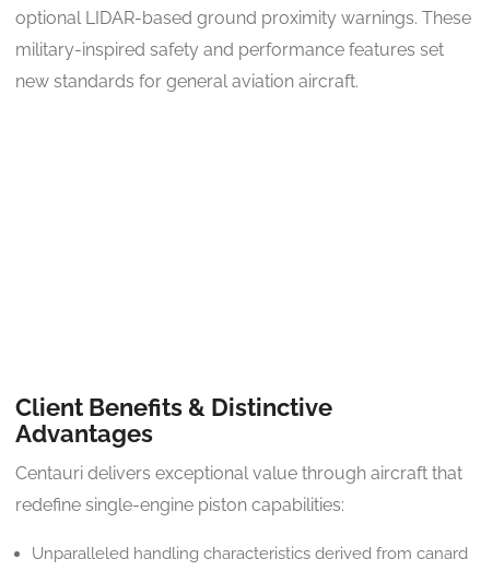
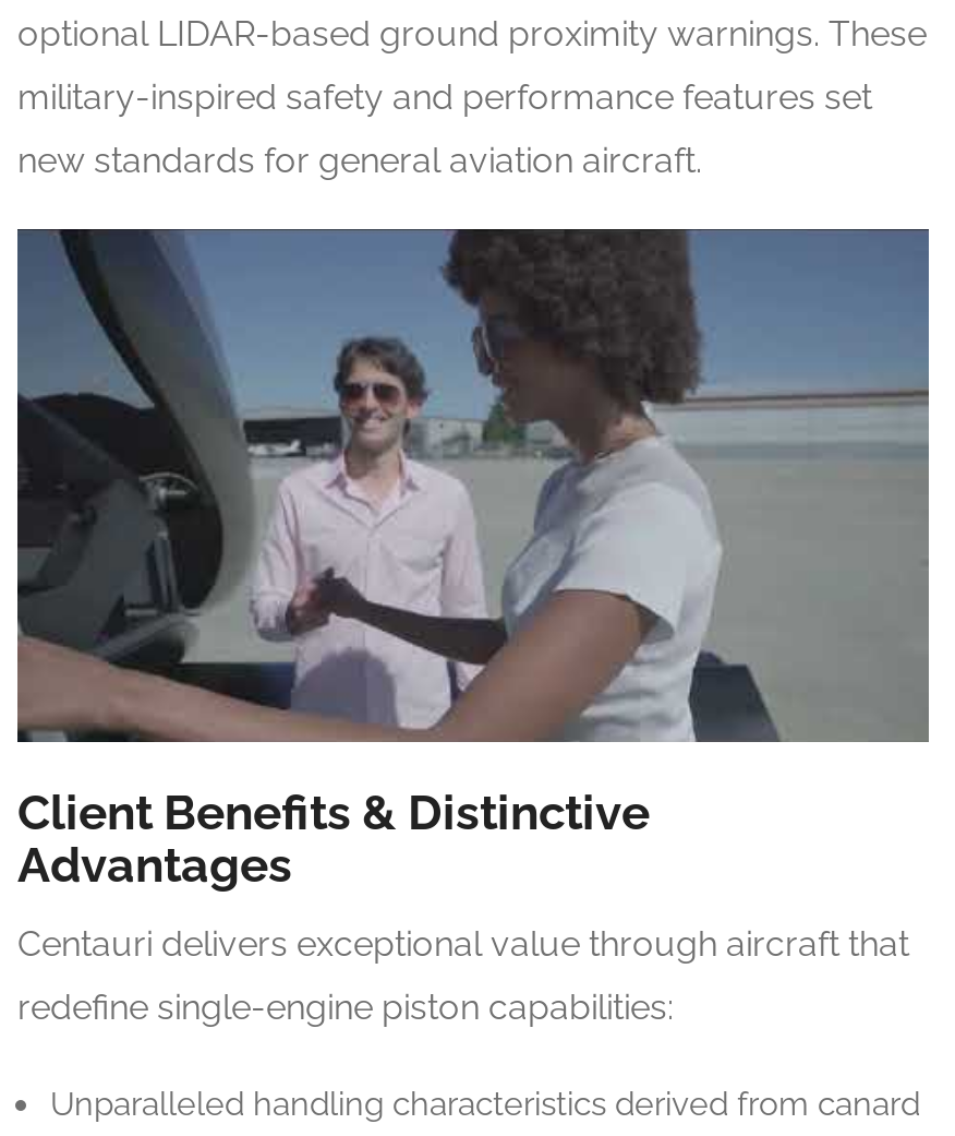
none -> [15,227,931,744] [image]

